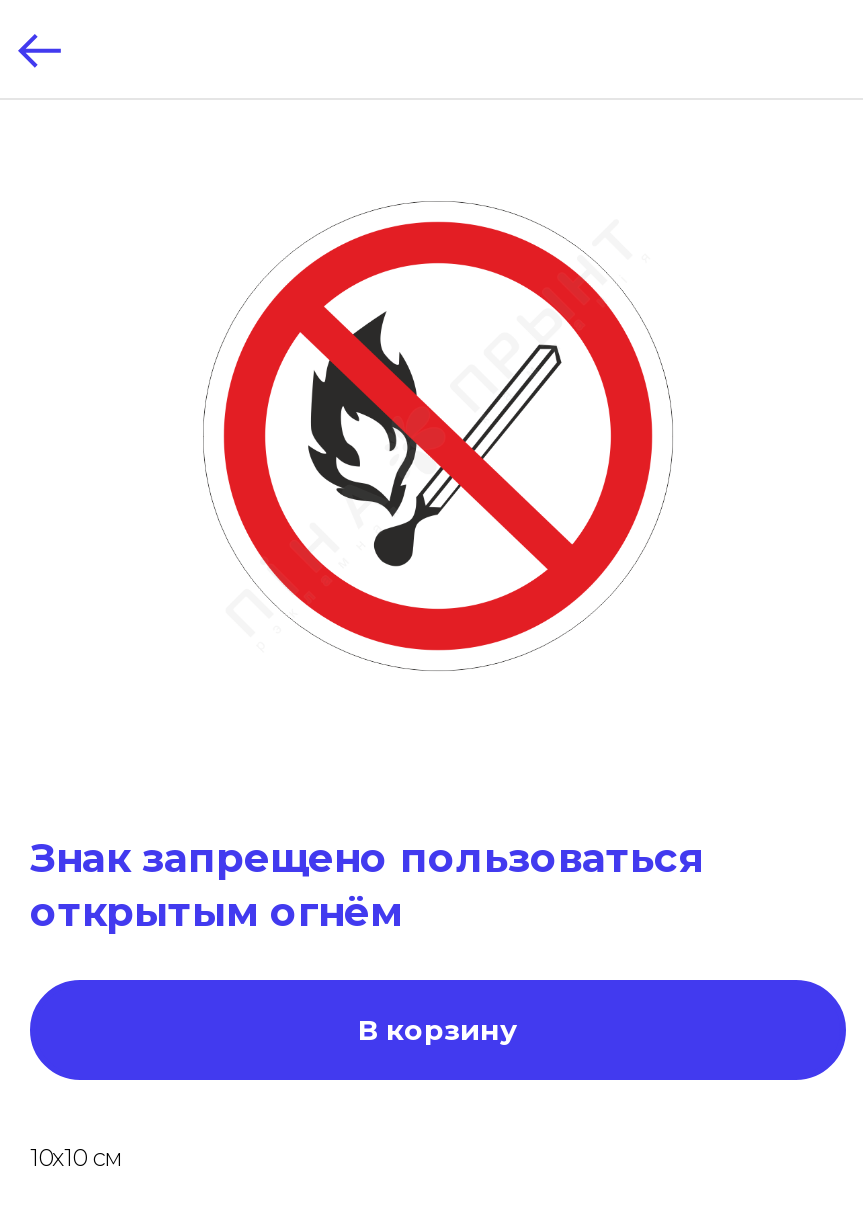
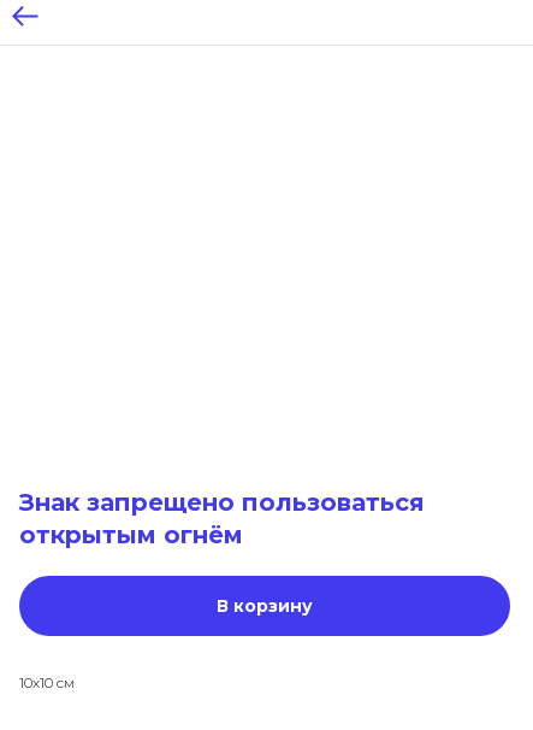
[222,220,654,652] [image] -> none

